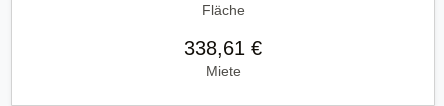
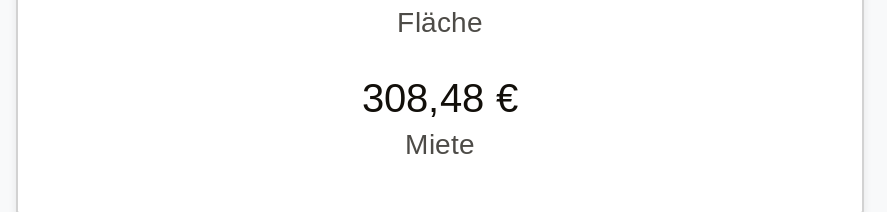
[184,37,262,59] 338,61 € -> [362,75,518,119] 308,48 €

